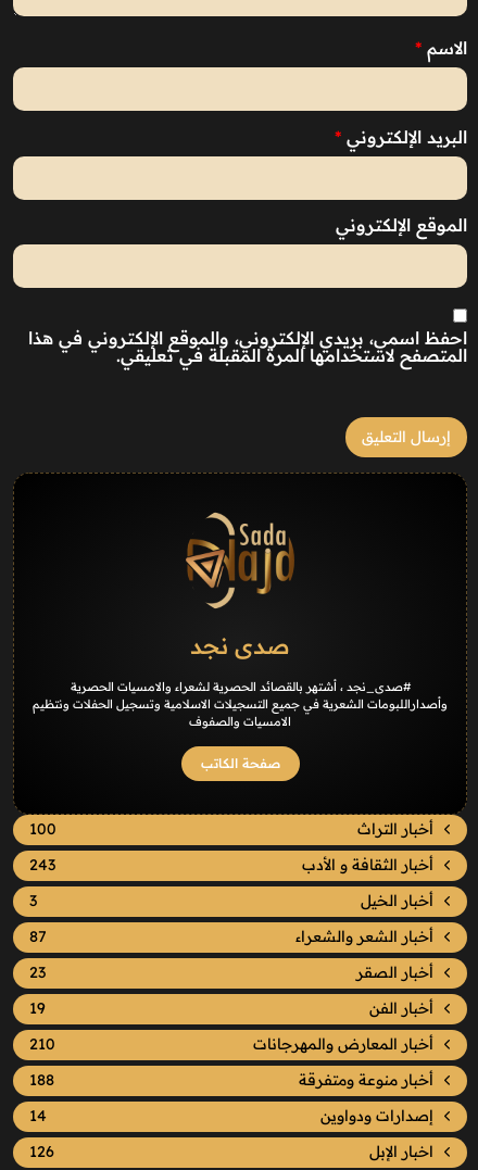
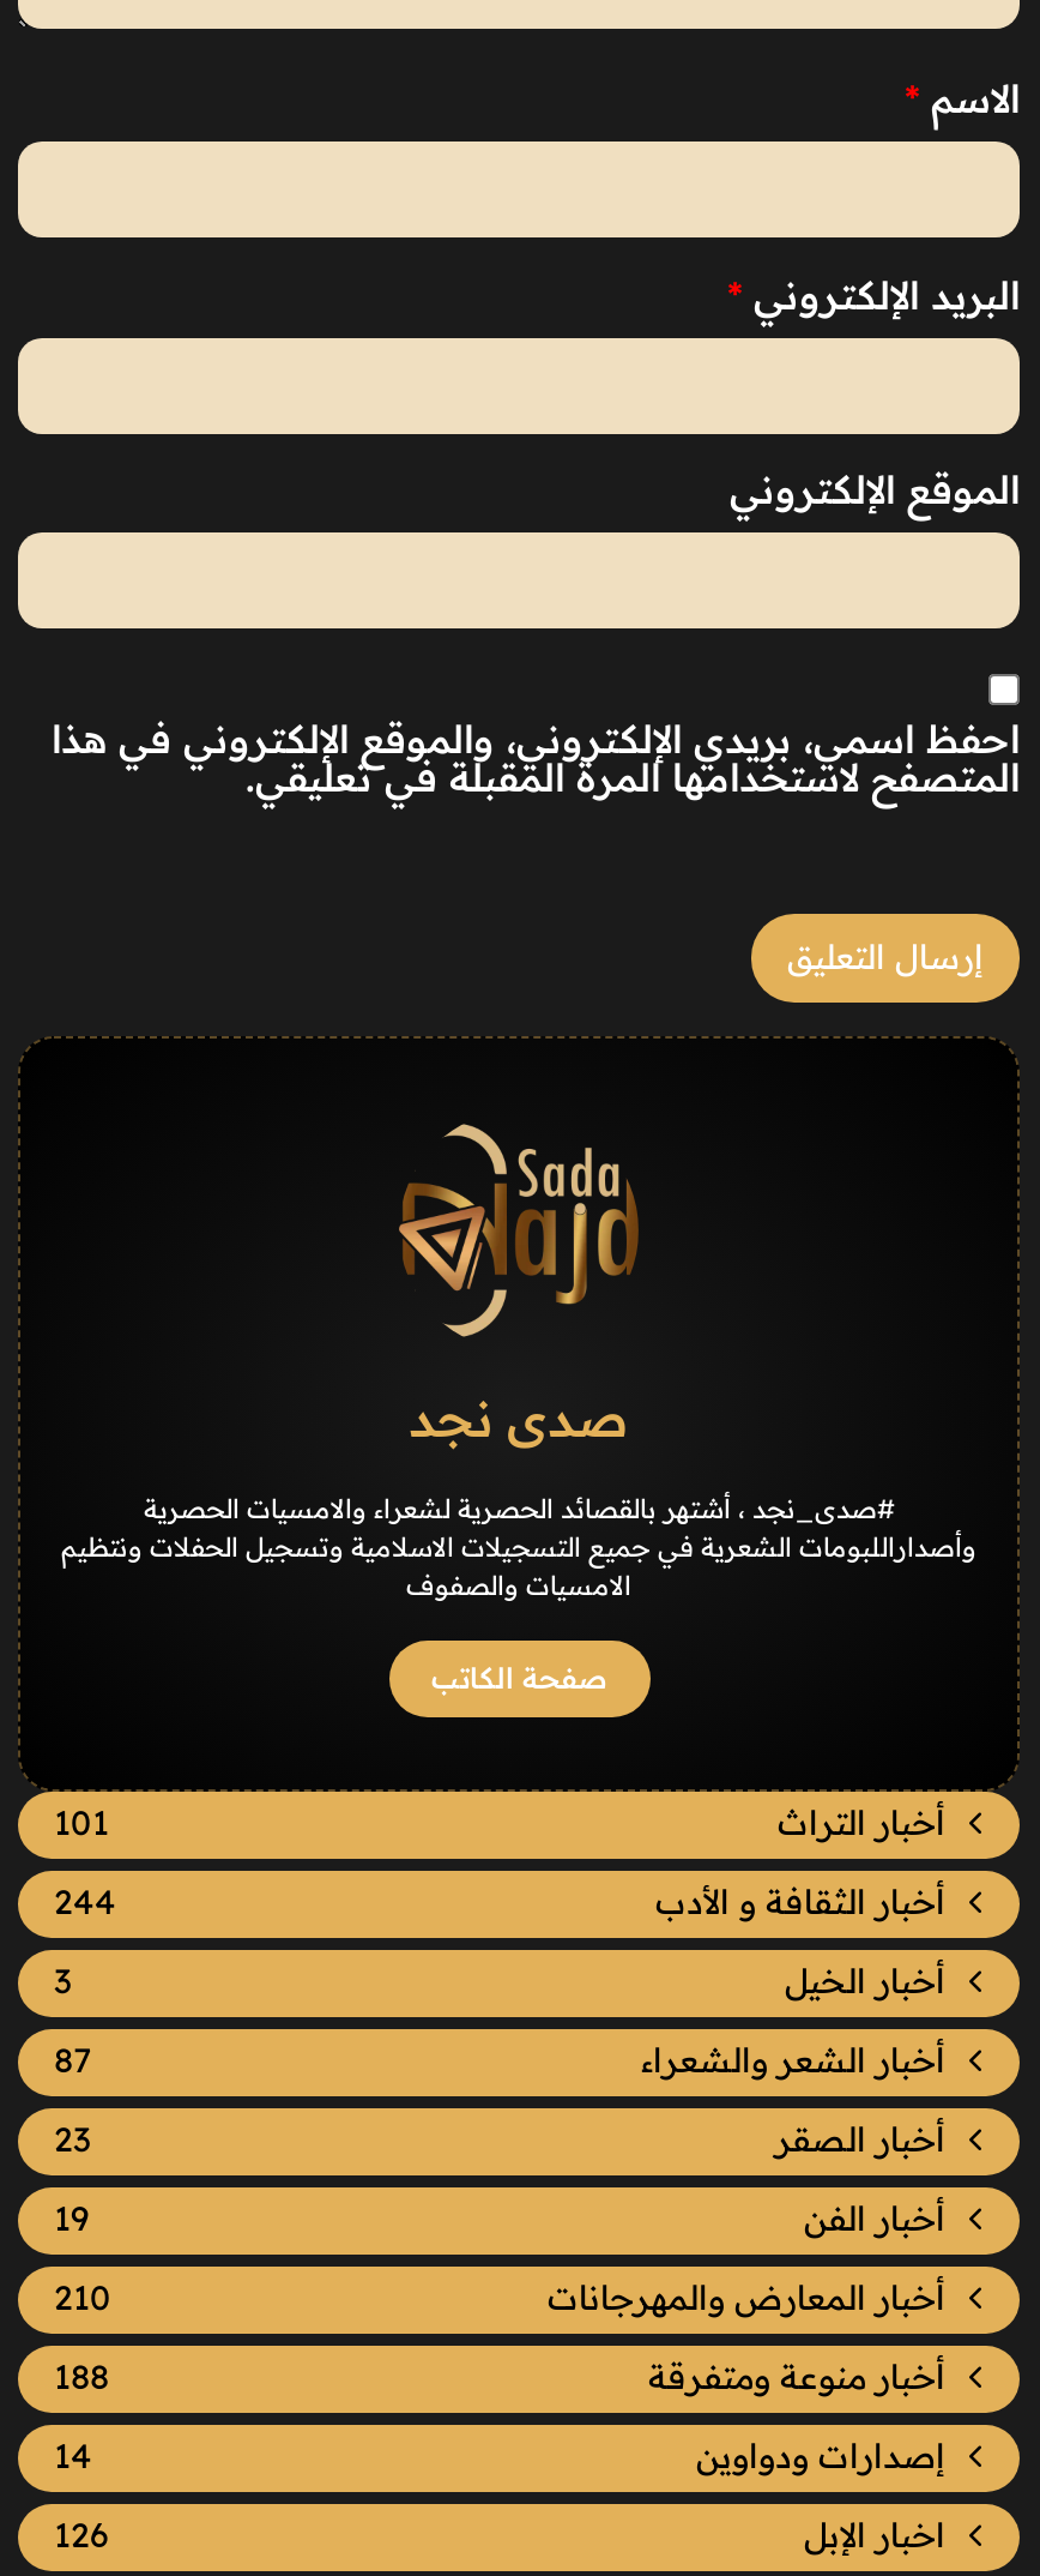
[29,819,56,839] 100 -> [54,1801,109,1844] 101
[29,855,55,874] 243 -> [54,1880,116,1923] 244

